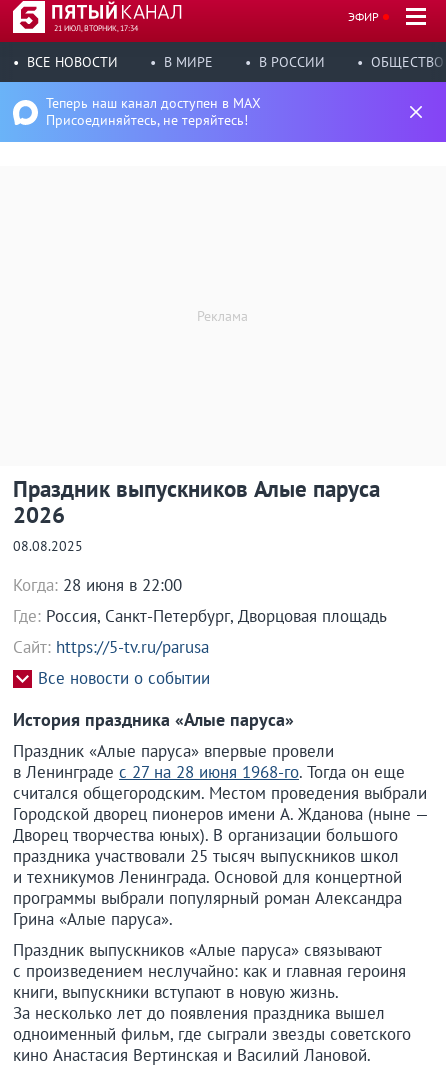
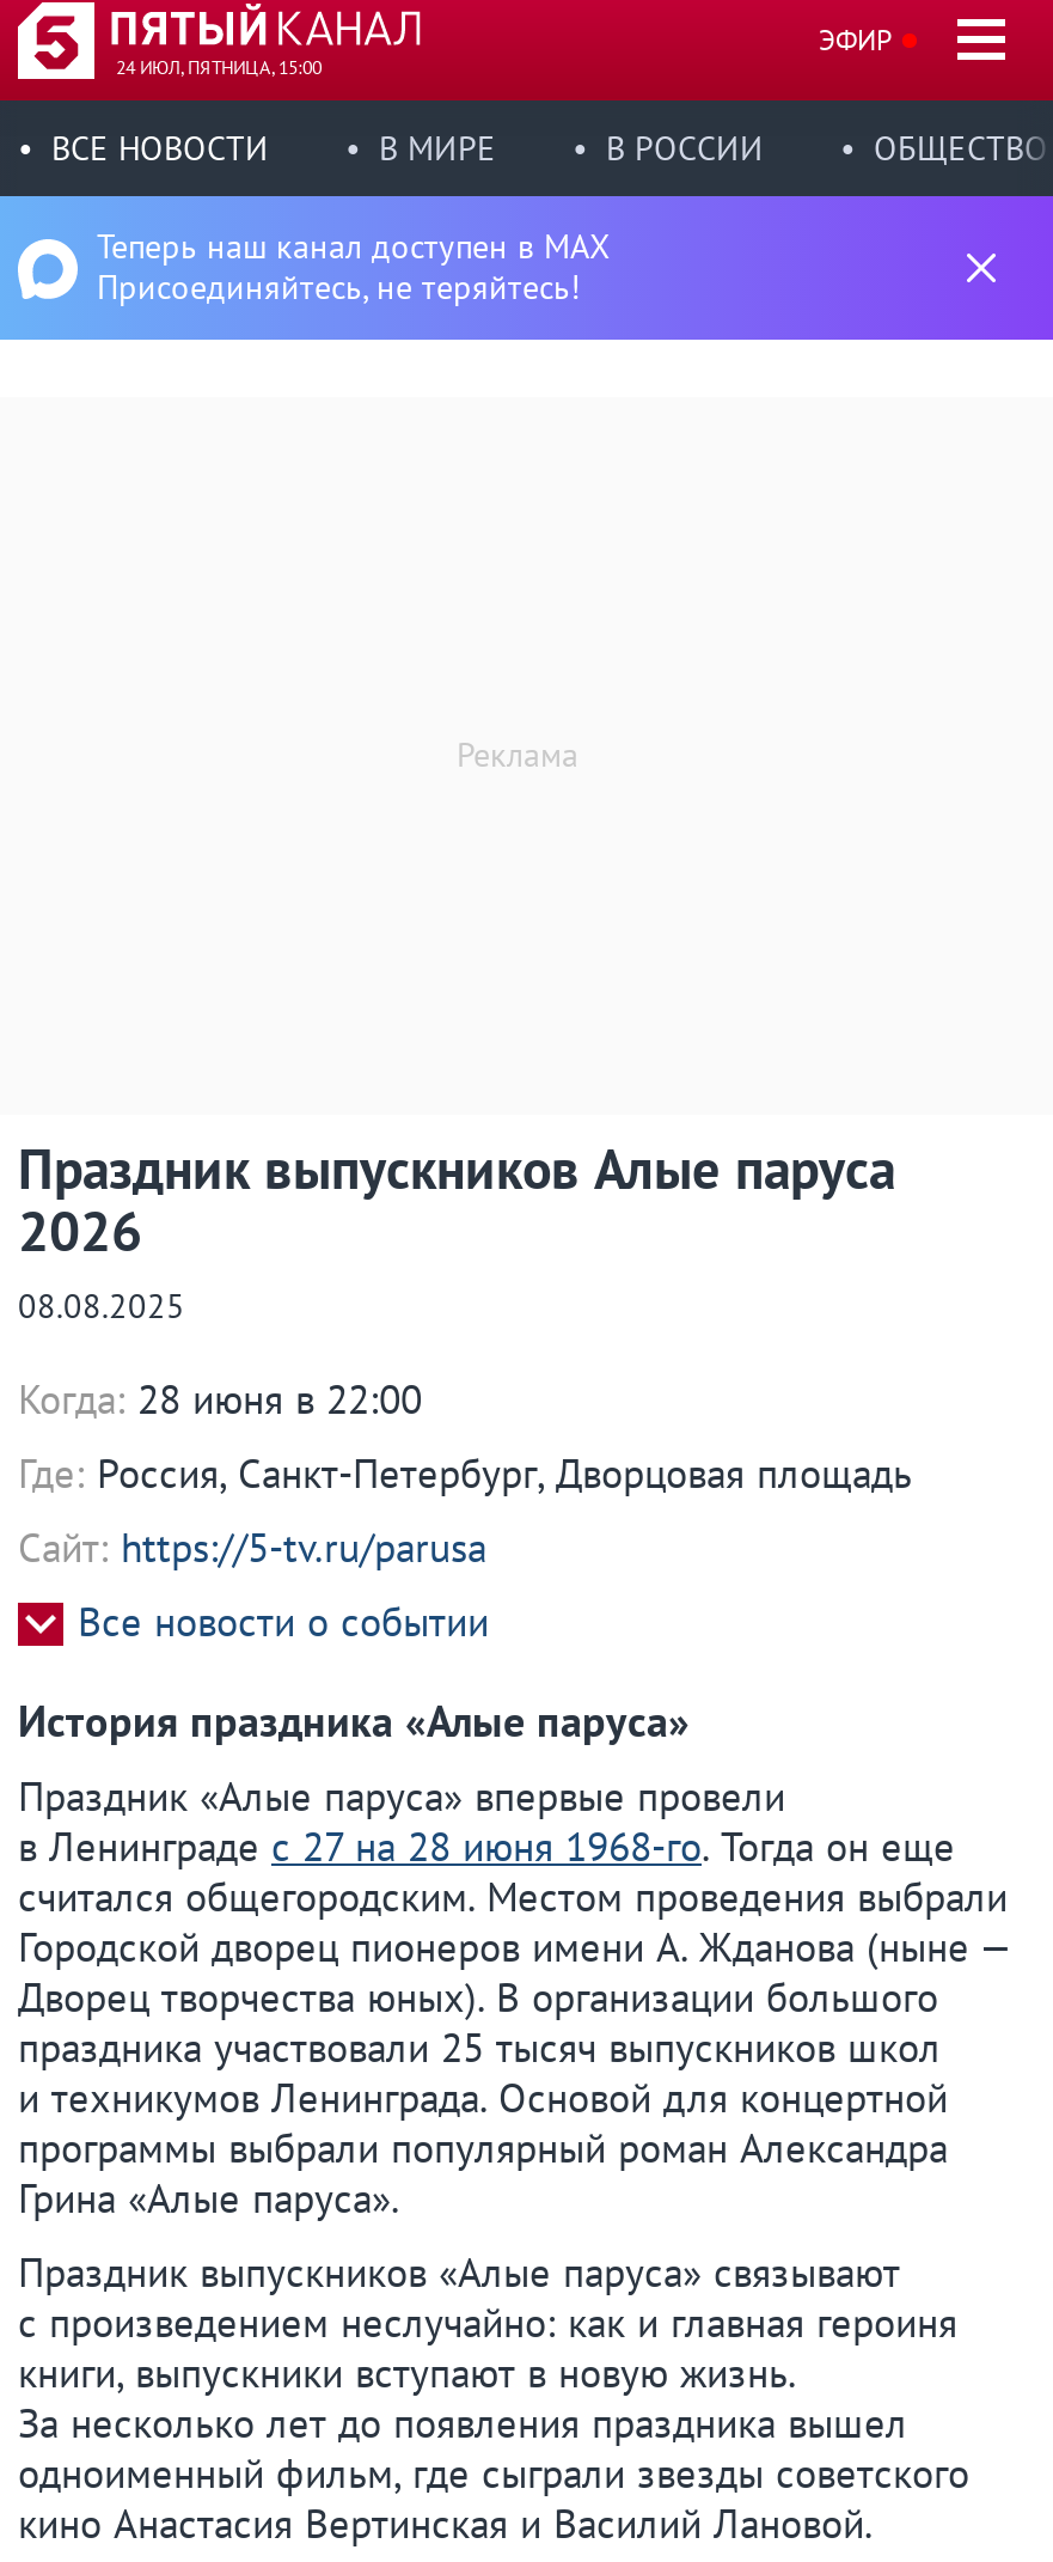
[54,23,138,33] 21 ИЮЛ, ВТОРНИК, 17:34 -> [116,55,322,79] 24 ИЮЛ, ПЯТНИЦА, 15:00

